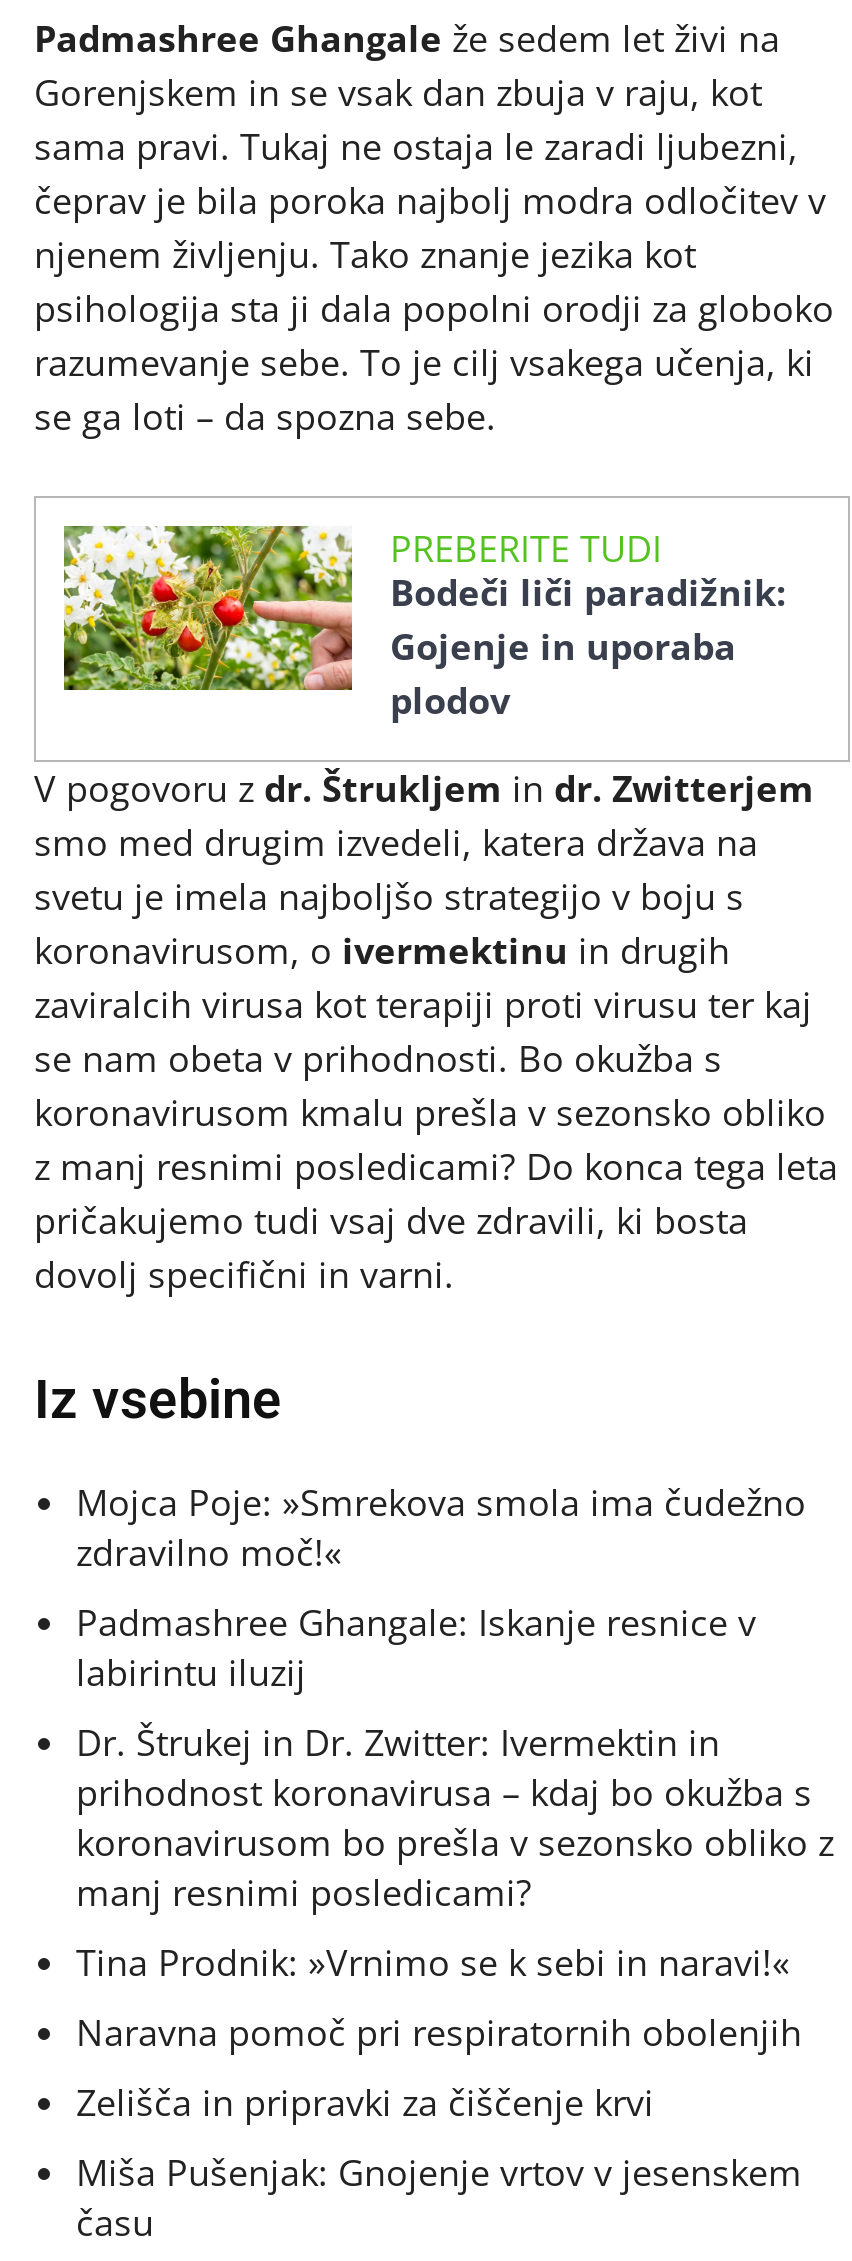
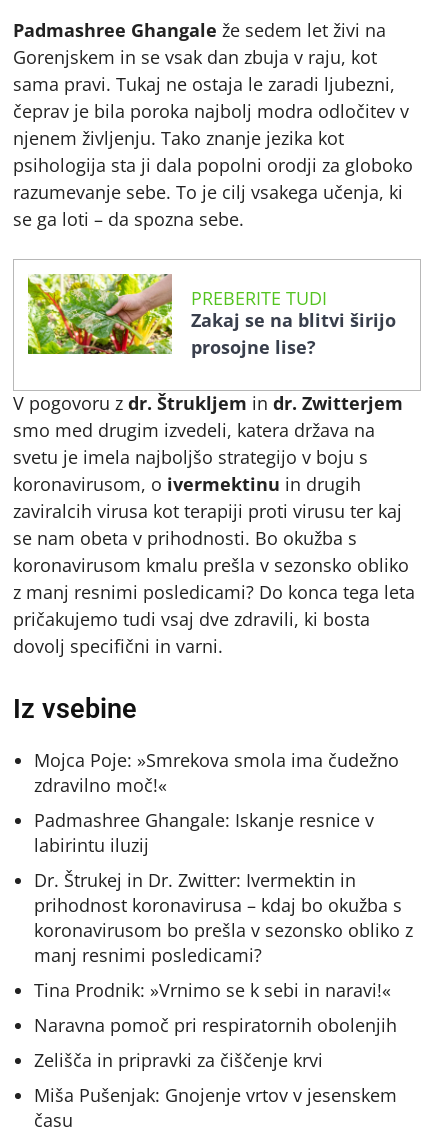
[62,524,786,724] [image] | Bodeči liči paradižnik: | Gojenje in uporaba | plodov -> [27,273,396,359] [image] | Zakaj se na blitvi širijo | prosojne lise?

